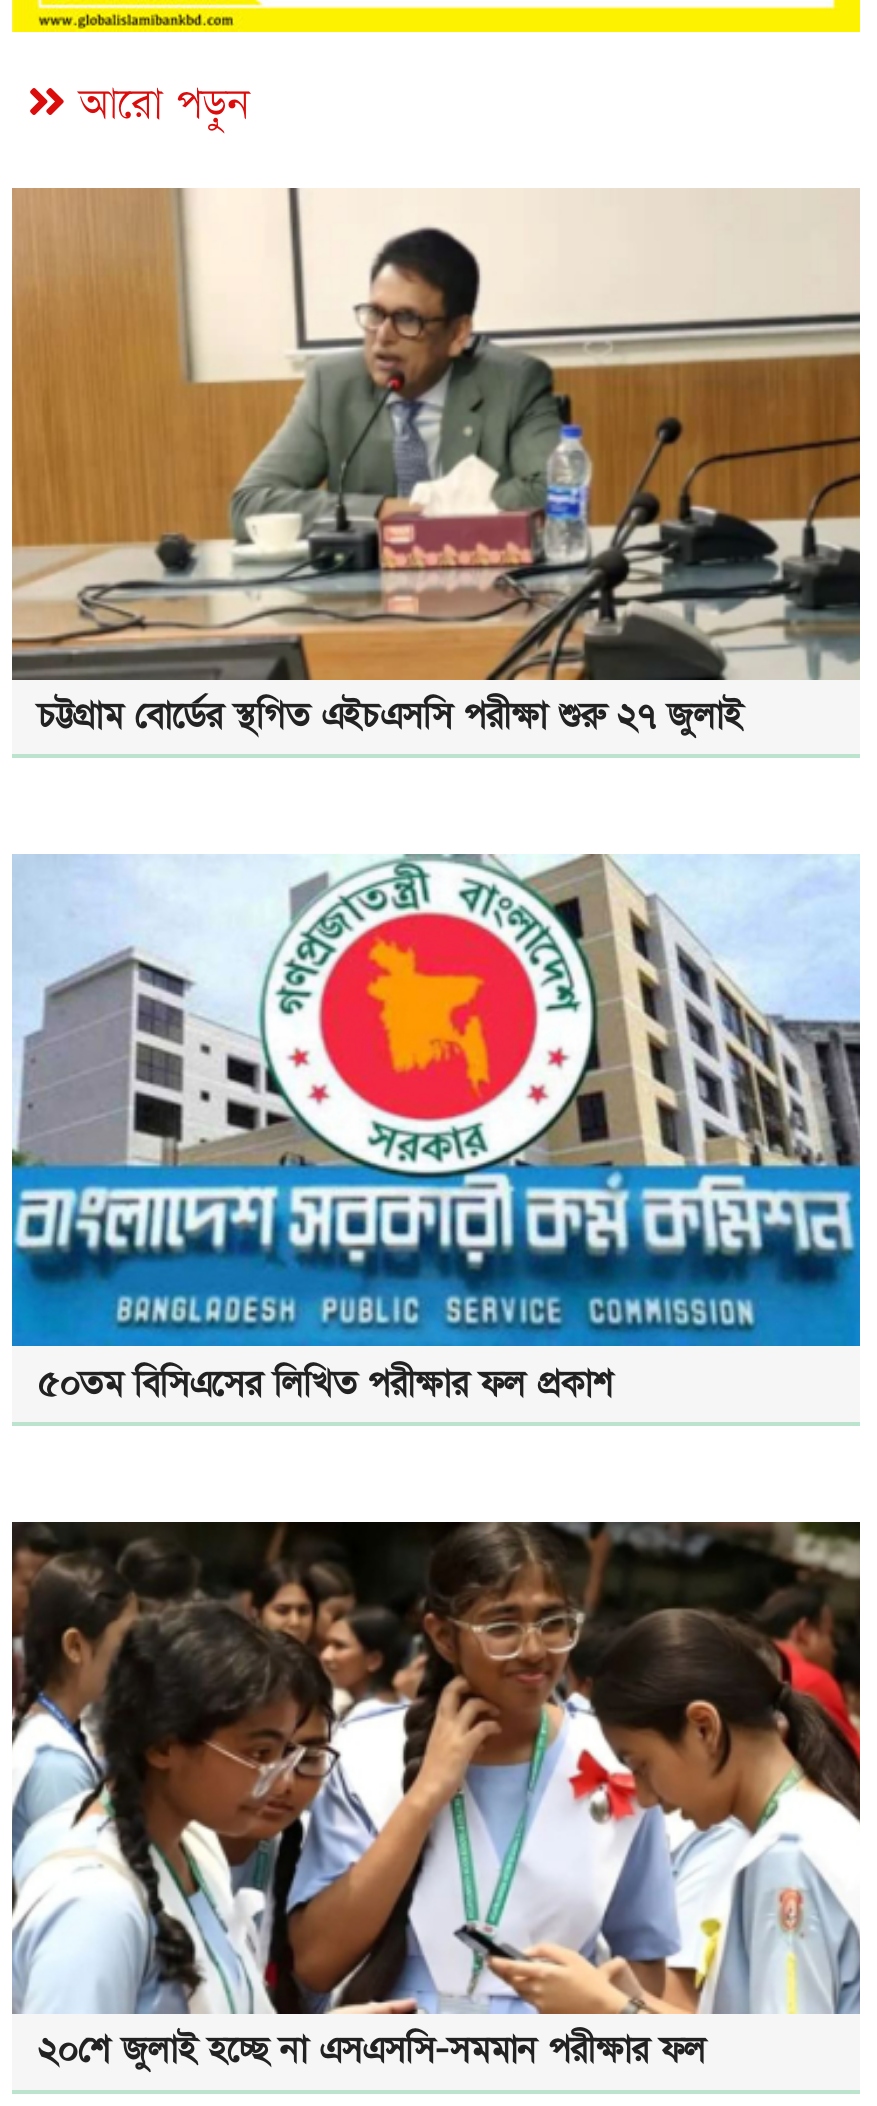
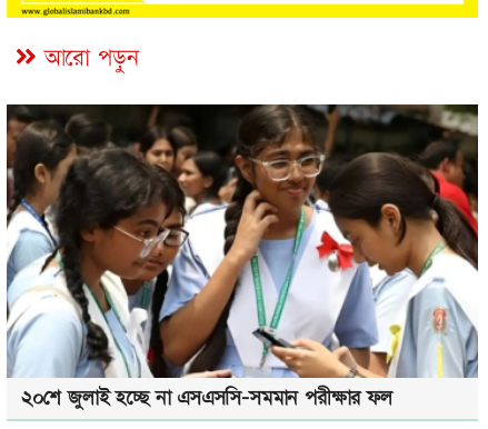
[10,186,862,744] [image] | চট্টগ্রাম বোর্ডের স্থগিত এইচএসসি পরীক্ষা শুরু ২৭ জুলাই -> none
[10,852,862,1411] [image] | ৫০তম বিসিএসের লিখিত পরীক্ষার ফল প্রকাশ -> none

